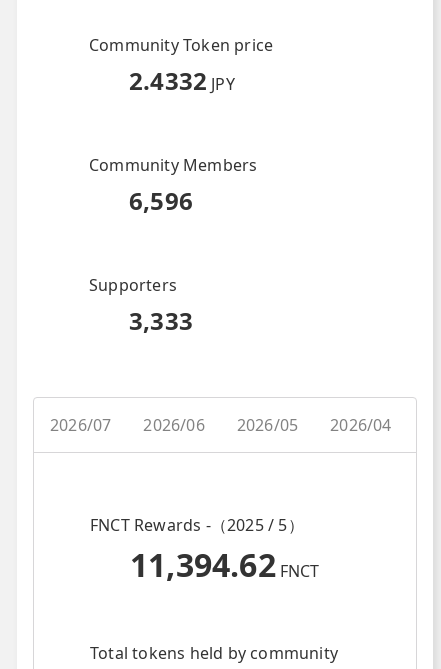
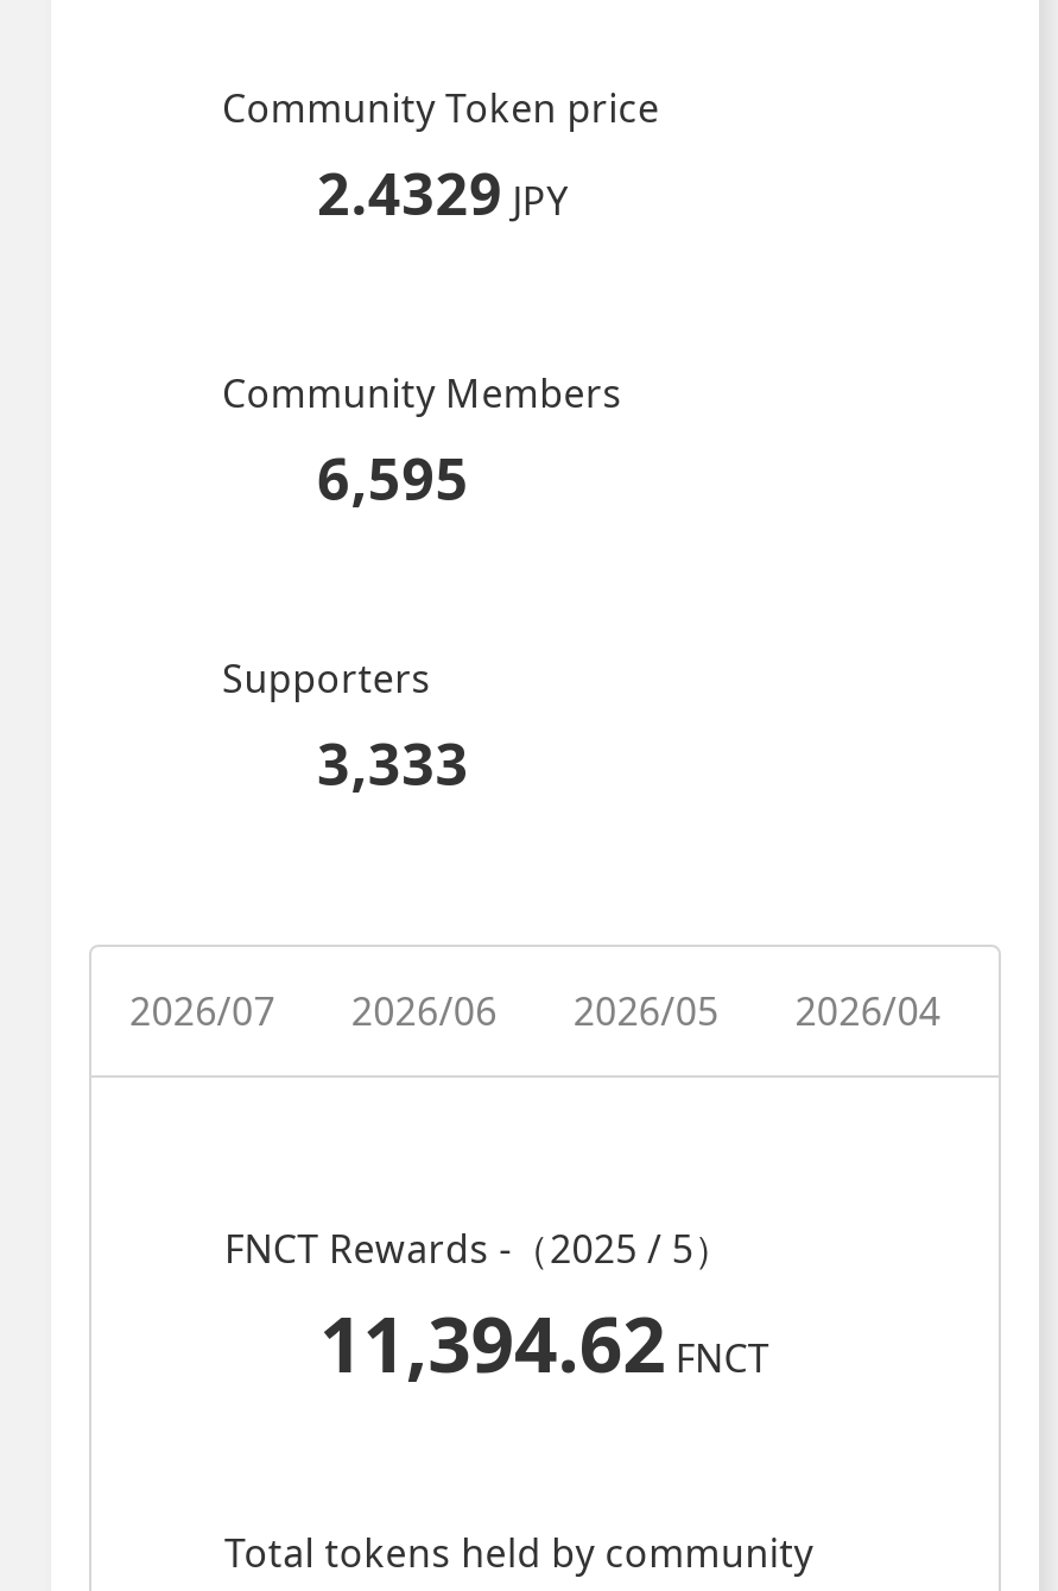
[129,64,235,97] 2.4332 JPY -> [317,153,568,232] 2.4329 JPY
[129,184,193,217] 6,596 -> [317,438,469,517] 6,595

